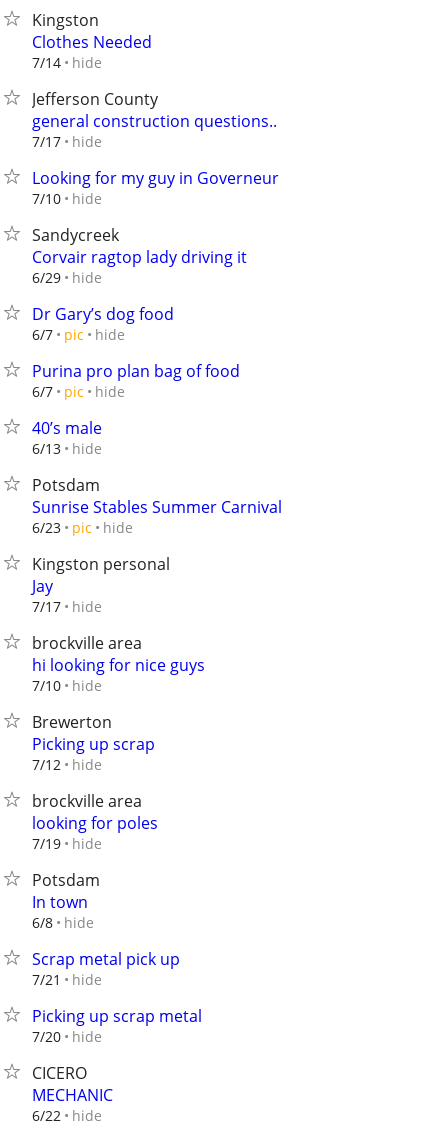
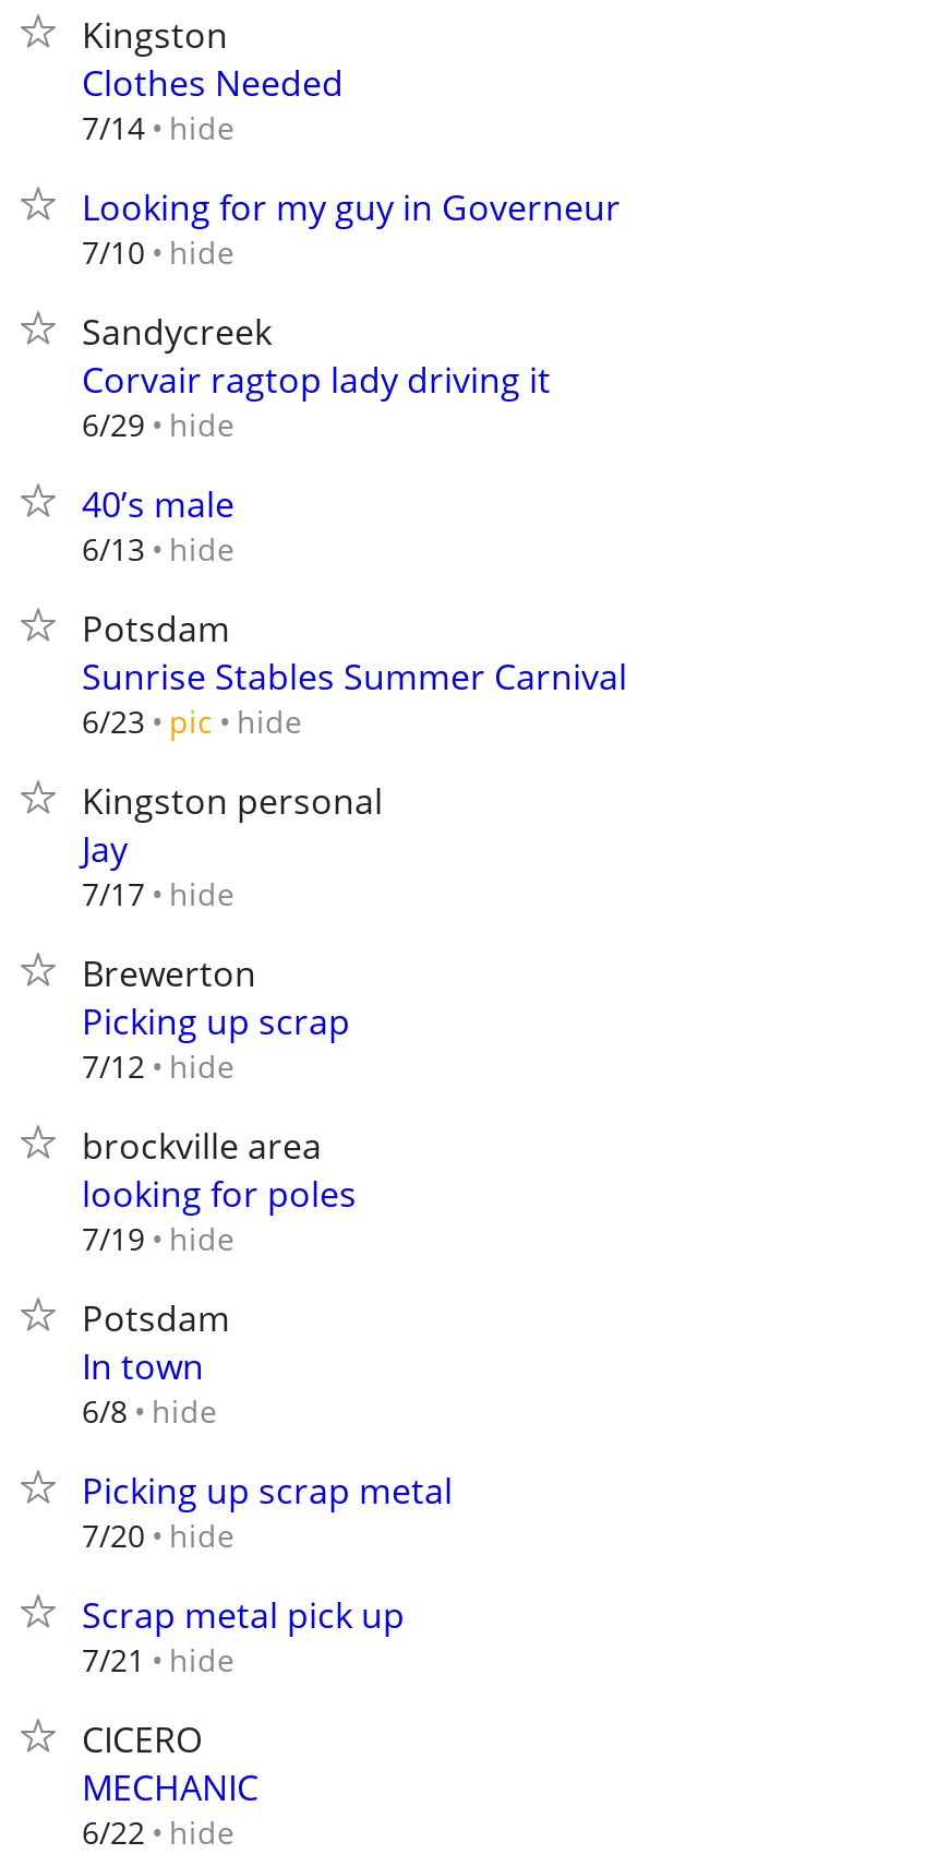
[32,88,277,151] Jefferson County | general construction questions.. | 7/17 hide -> none
[32,303,240,401] Dr Gary’s dog food | 6/7 pic hide | Purina pro plan bag of food | 6/7 pic hide -> none
[32,632,205,695] brockville area | hi looking for nice guys | 7/10 hide -> none
moved [32,1005,202,1046] -> [82,1467,453,1556]: Picking up scrap metal | 7/20 hide

